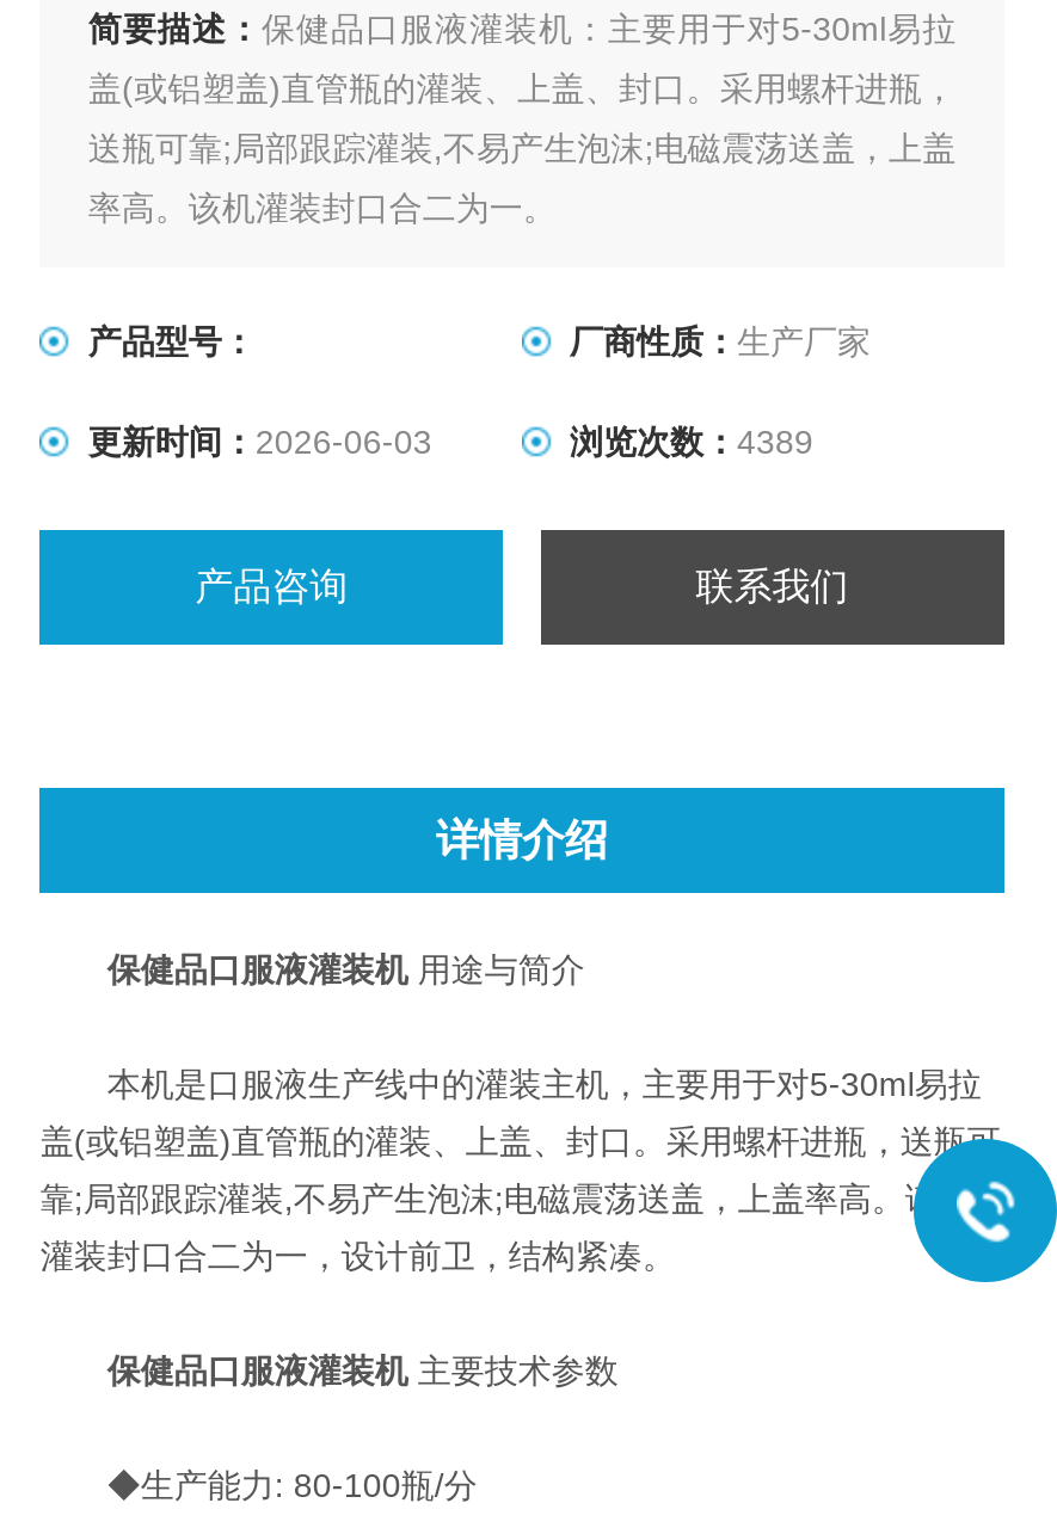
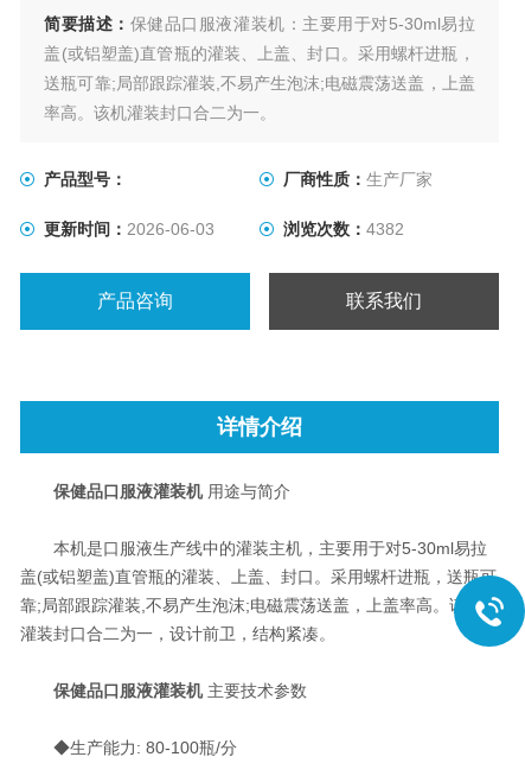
[570,423,813,461] 浏览次数：4389 -> [283,220,404,239] 浏览次数：4382

